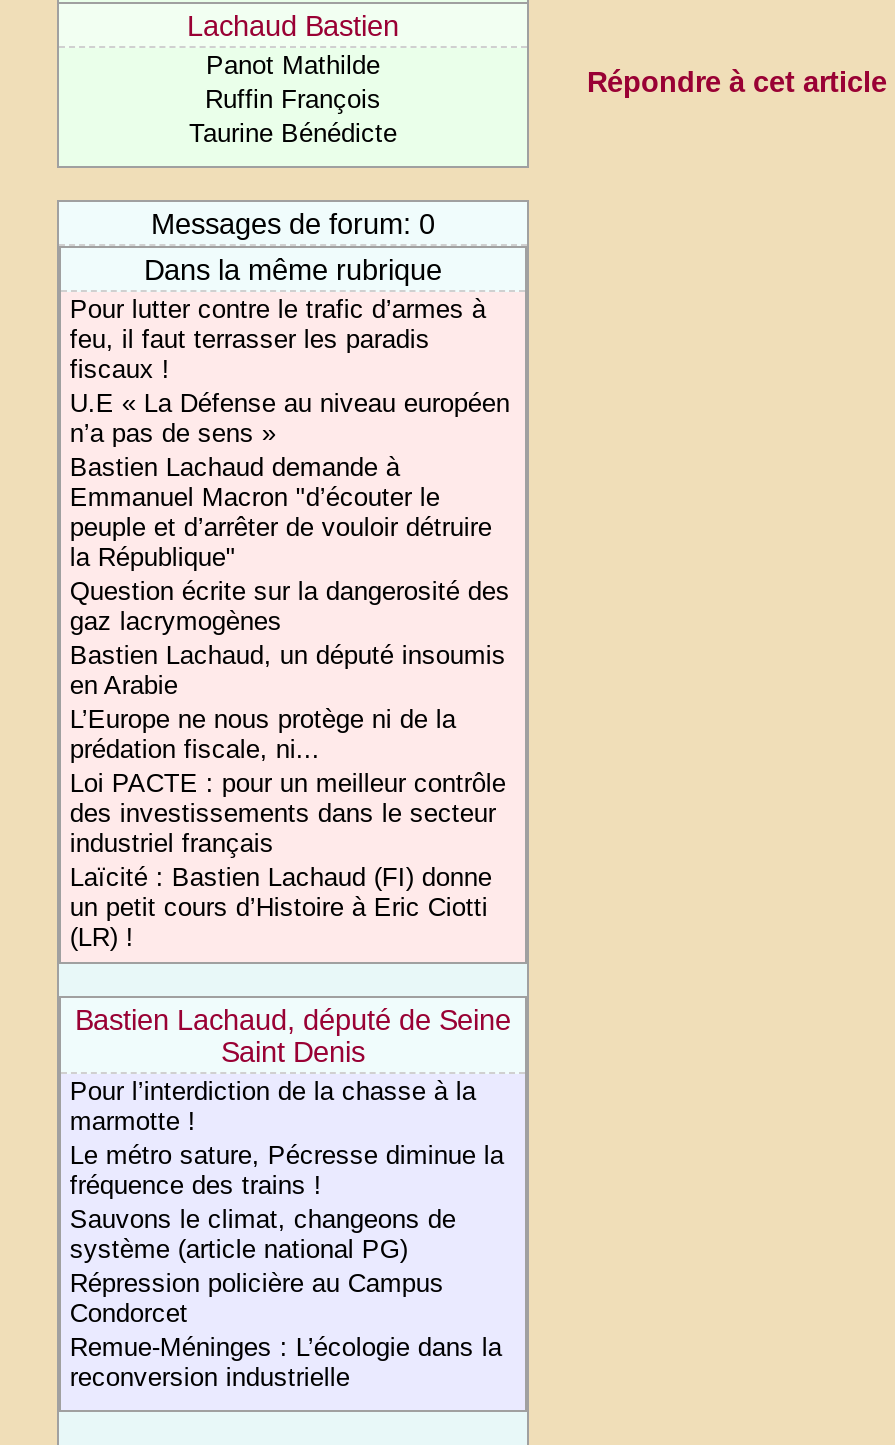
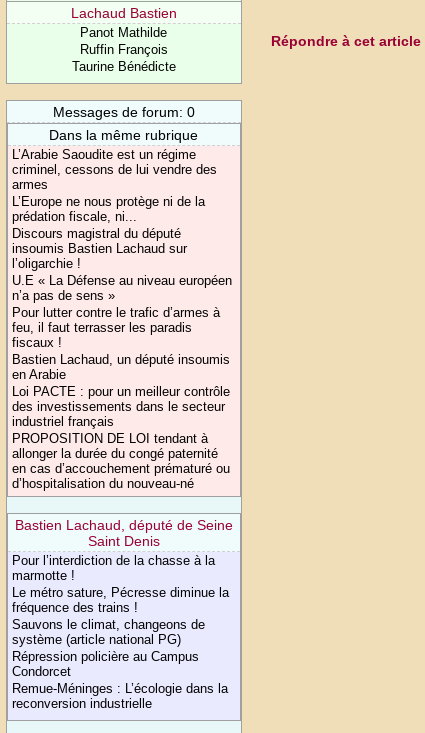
none -> [12,147,217,271] L’Arabie Saoudite est un régime | criminel, cessons de lui vendre des | armes | Discours magistral du député | insoumis Bastien Lachaud sur | l’oligarchie !
moved [70,294,486,384] -> [12,305,220,350]: Pour lutter contre le trafic d’armes à | feu, il faut terrasser les paradis | fiscaux !
moved [70,388,510,448] -> [12,273,232,303]: U.E « La Défense au niveau européen | n’a pas de sens »
[70,452,510,636] Bastien Lachaud demande à | Emmanuel Macron "d’écouter le | peuple et d’arrêter de vouloir détruire | la République" | Question écrite sur la dangerosité des | gaz lacrymogènes -> none
moved [70,640,506,700] -> [12,352,230,382]: Bastien Lachaud, un député insoumis | en Arabie
moved [70,704,456,764] -> [12,194,205,224]: L’Europe ne nous protège ni de la | prédation fiscale, ni...
[70,862,492,952] Laïcité : Bastien Lachaud (FI) donne | un petit cours d’Histoire à Eric Ciotti | (LR) ! -> [12,431,230,491] PROPOSITION DE LOI tendant à | allonger la durée du congé paternité | en cas d’accouchement prématuré ou | d’hospitalisation du nouveau-né

